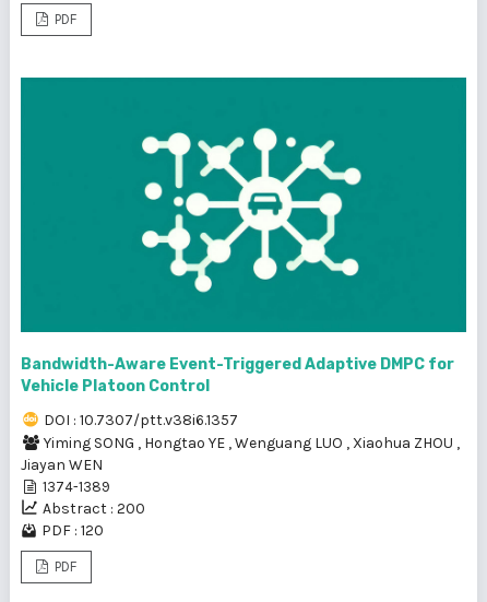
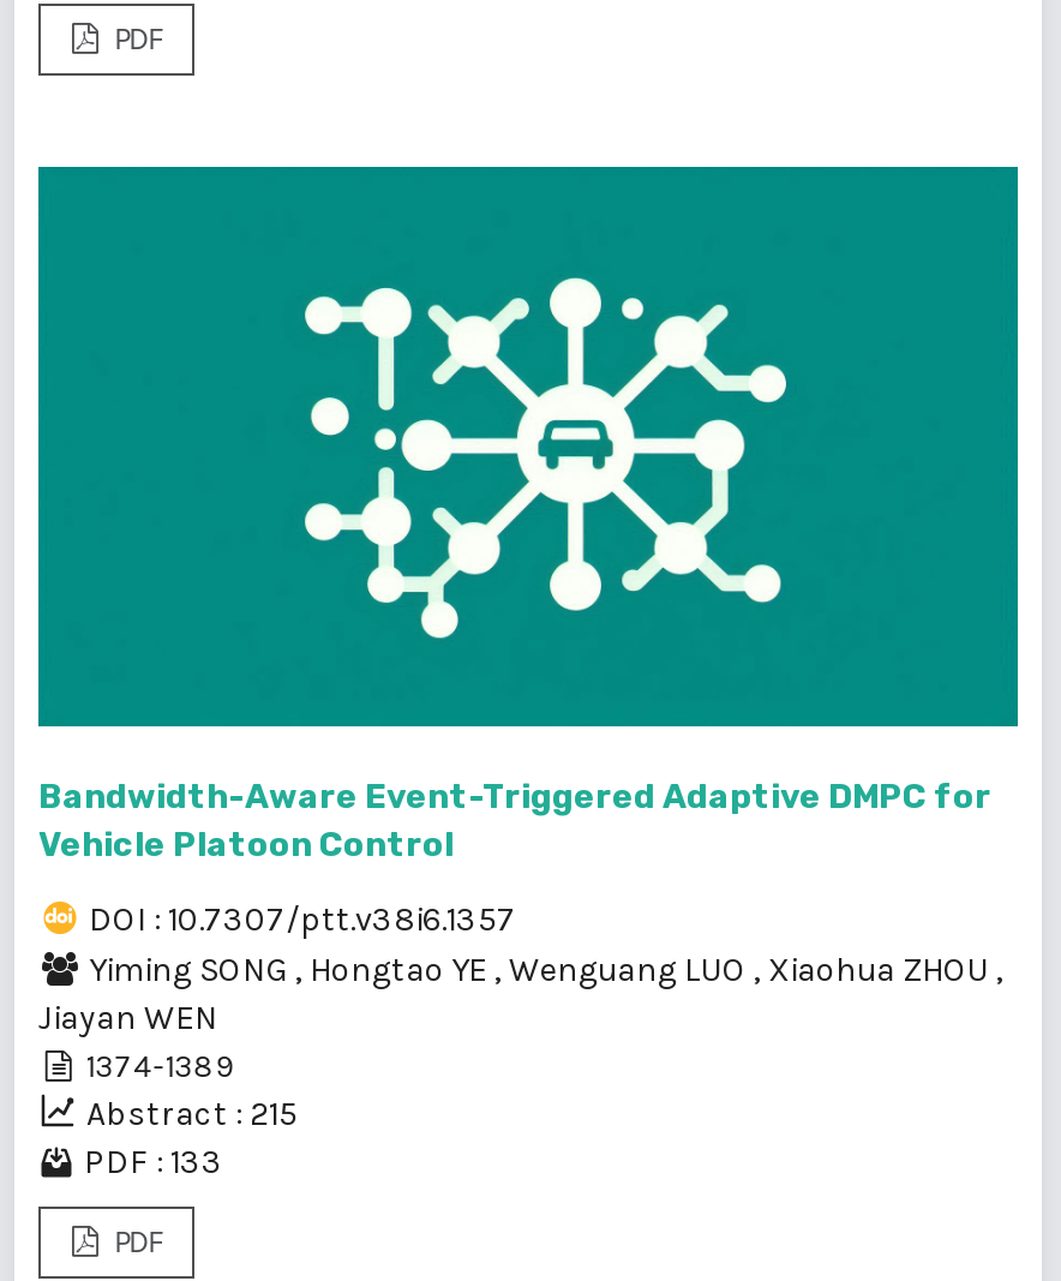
[43,499,145,518] Abstract : 200 -> [86,1093,298,1134] Abstract : 215
[41,521,104,540] PDF : 120 -> [84,1141,223,1182] PDF : 133

